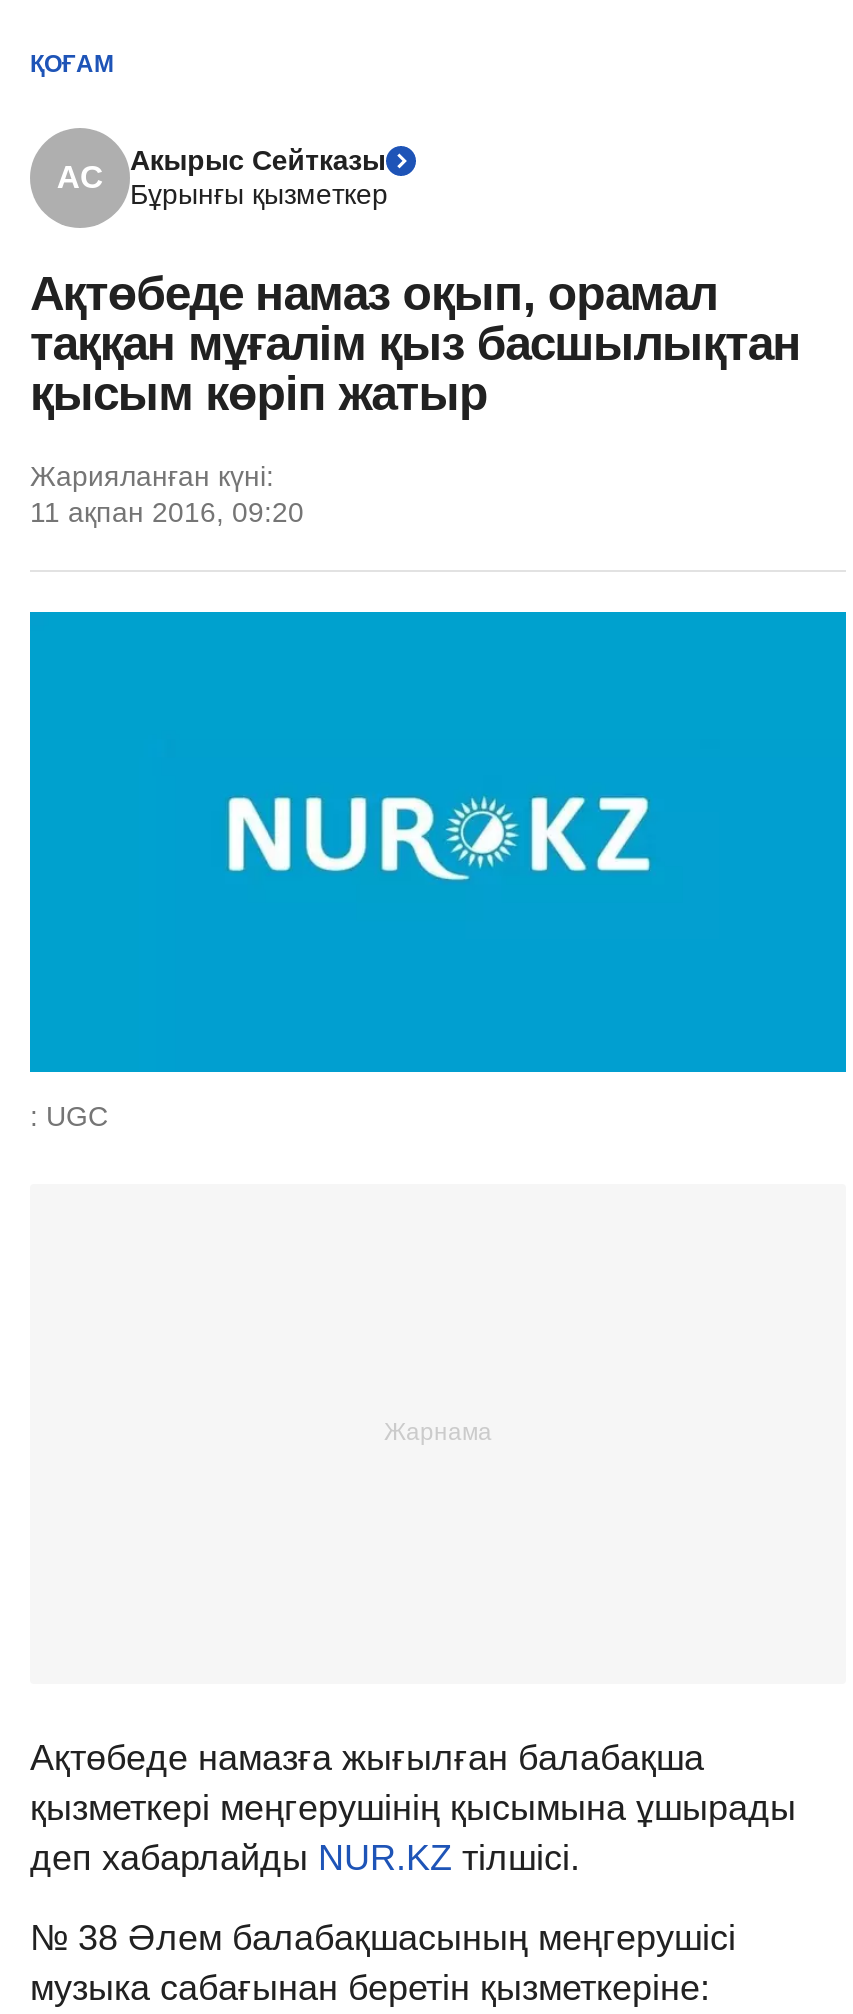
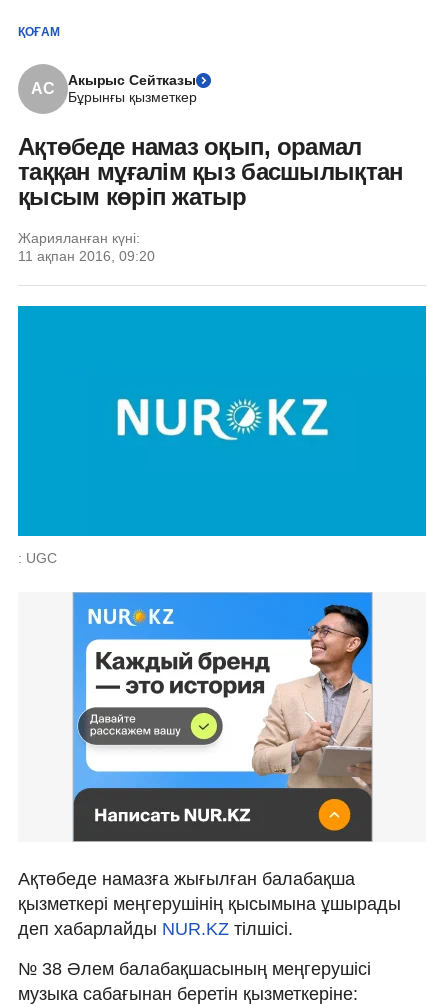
none -> [72,591,373,842] [image]

